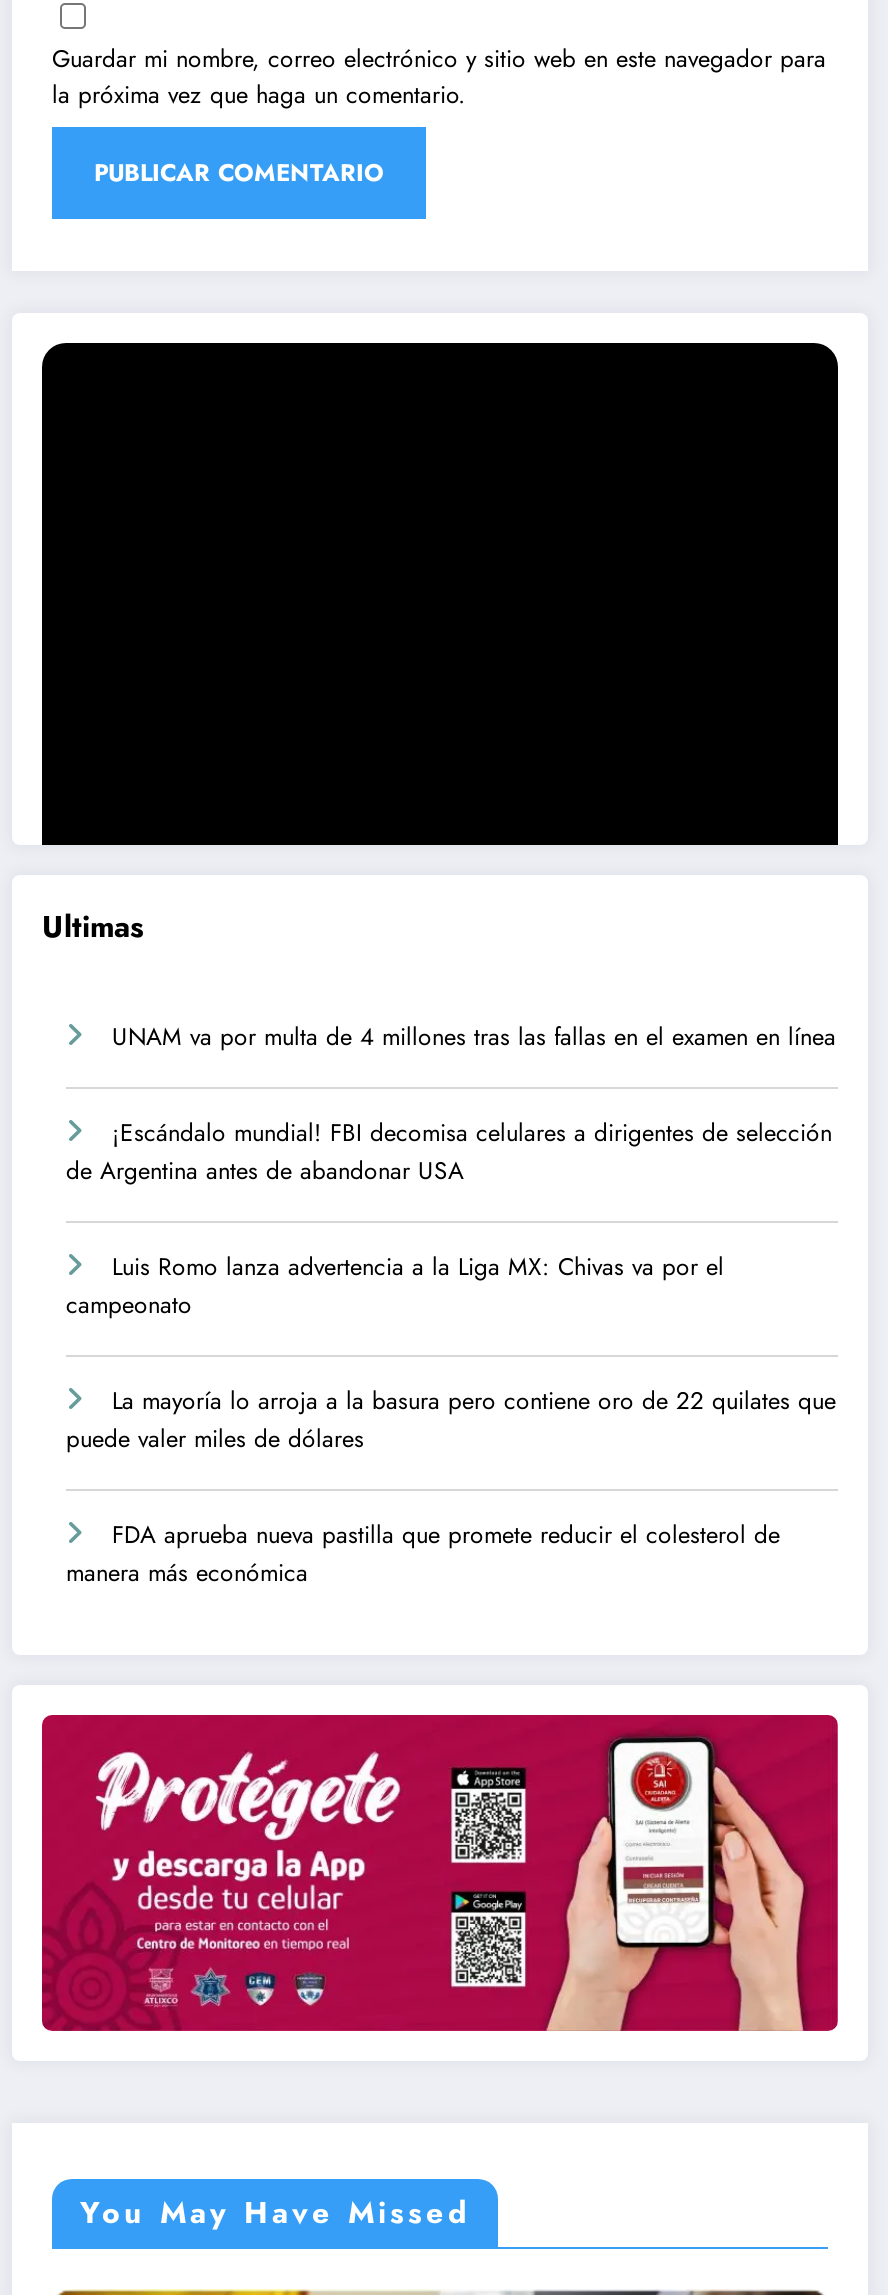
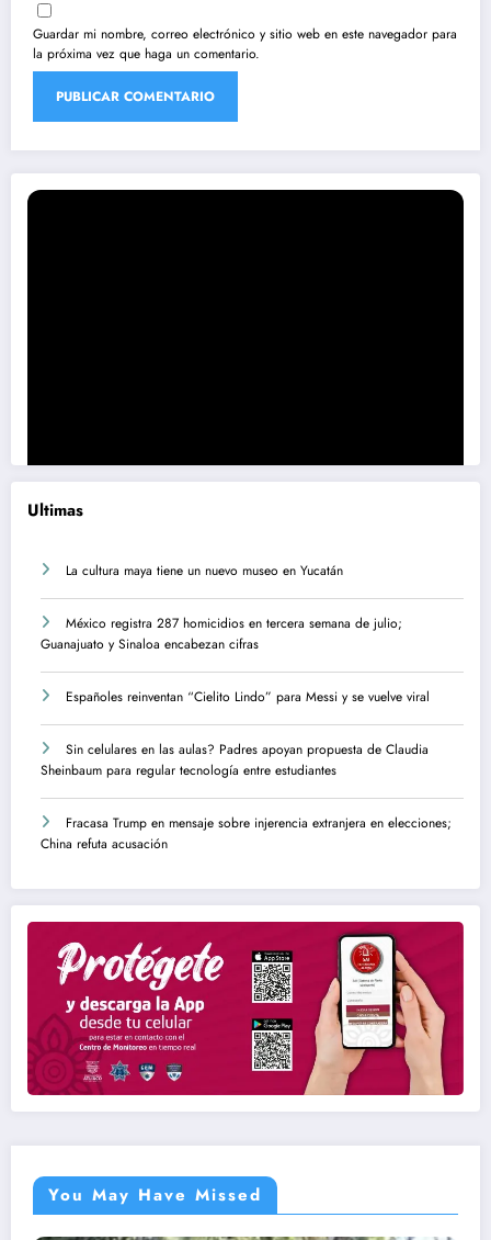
[112,1019,836,1055] UNAM va por multa de 4 millones tras las fallas en el examen en línea -> [66,561,343,580] La cultura maya tiene un nuevo museo en Yucatán
[66,1115,832,1189] ¡Escándalo mundial! FBI decomisa celulares a dirigentes de selección | de Argentina antes de abandonar USA -> [41,613,402,654] México registra 287 homicidios en tercera semana de julio; | Guanajuato y Sinaloa encabezan cifras
[66,1249,724,1323] Luis Romo lanza advertencia a la Liga MX: Chivas va por el | campeonato -> [66,687,430,707] Españoles reinventan “Cielito Lindo” para Messi y se vuelve viral
[66,1383,836,1457] La mayoría lo arroja a la basura pero contiene oro de 22 quilates que | puede valer miles de dólares -> [41,740,429,780] Sin celulares en las aulas? Padres apoyan propuesta de Claudia | Sheinbaum para regular tecnología entre estudiantes
[66,1517,780,1591] FDA aprueba nueva pastilla que promete reducir el colesterol de | manera más económica -> [41,813,452,854] Fracasa Trump en mensaje sobre injerencia extranjera en elecciones; | China refuta acusación

